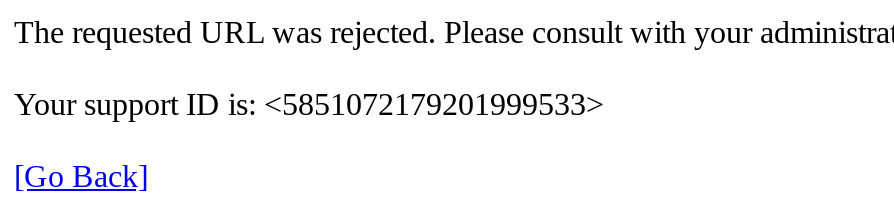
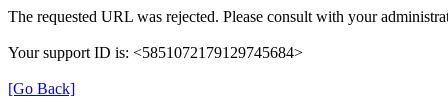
[14,87,604,121] Your support ID is: <5851072179201999533> -> [8,44,303,61] Your support ID is: <5851072179129745684>

